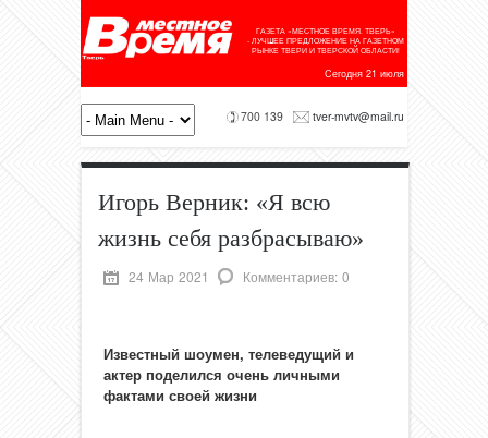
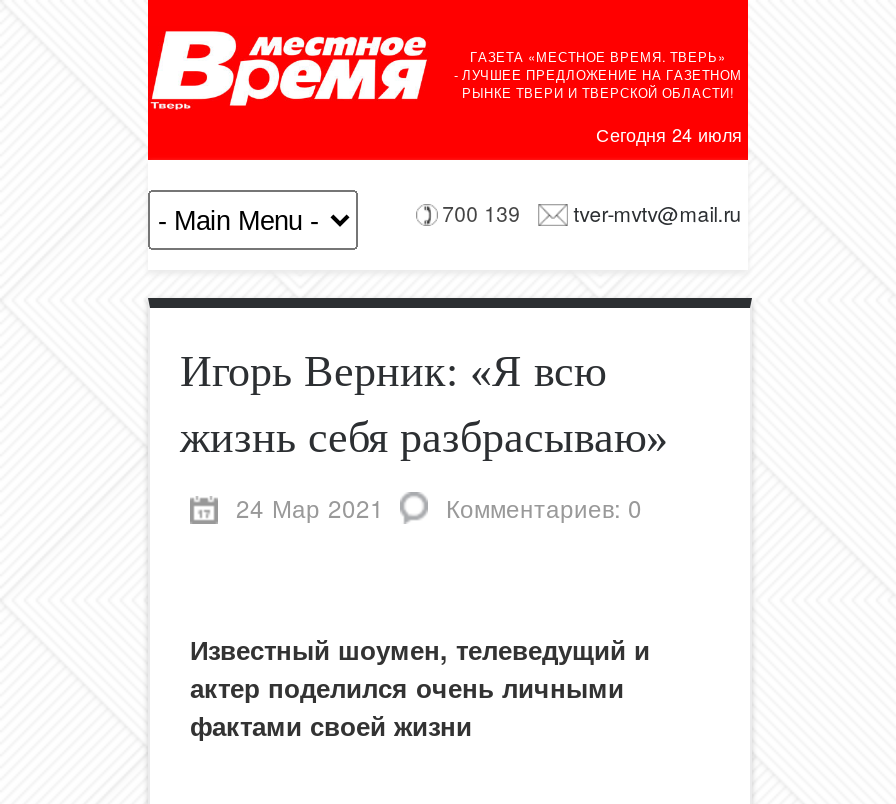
[325,67,404,81] Сегодня 21 июля -> [596,122,742,148] Сегодня 24 июля

